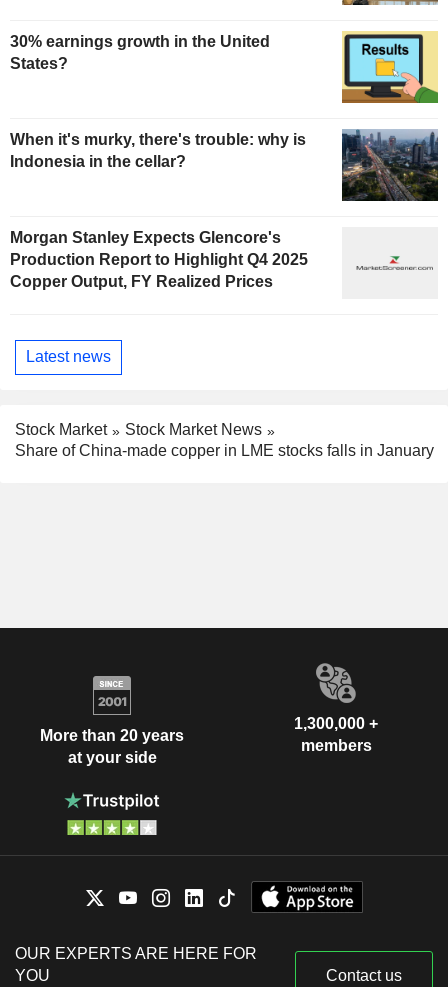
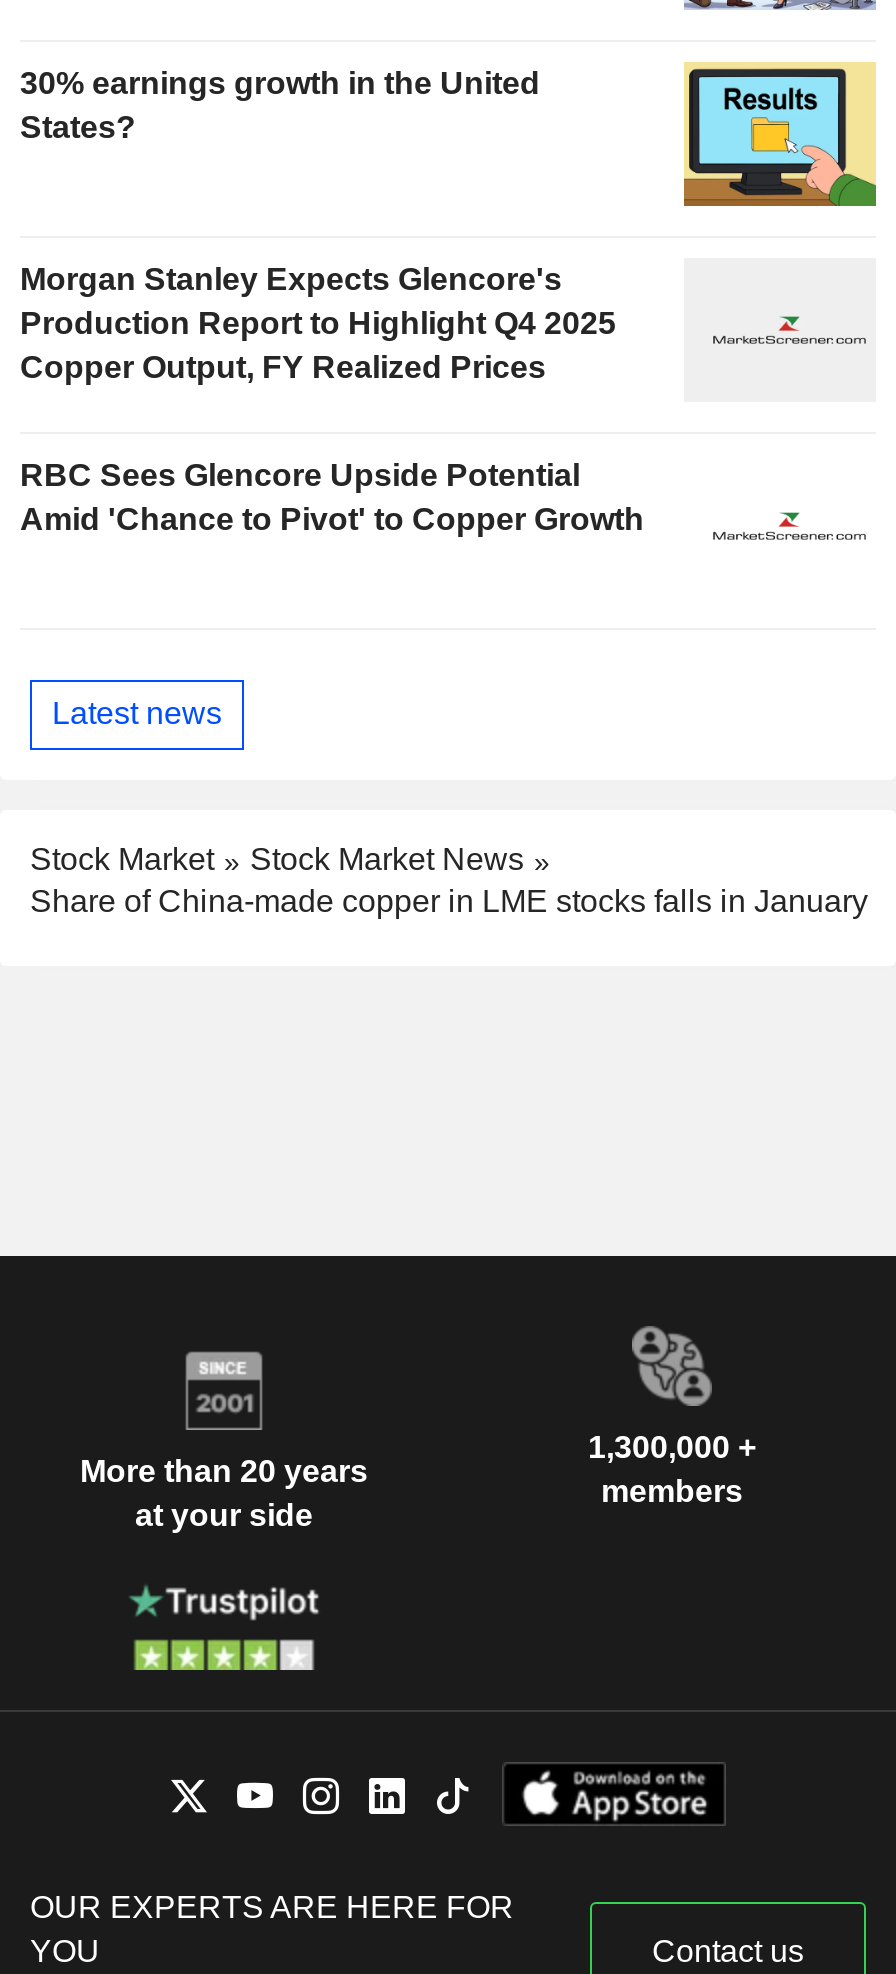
[10,129,439,202] [image] | When it's murky, there's trouble: why is | Indonesia in the cellar? -> none
moved [10,229,308,290] -> [20,262,616,384]: Morgan Stanley Expects Glencore's | Production Report to Highlight Q4 2025 | Copper Output, FY Realized Prices
none -> [20,458,644,536] RBC Sees Glencore Upside Potential | Amid 'Chance to Pivot' to Copper Growth

